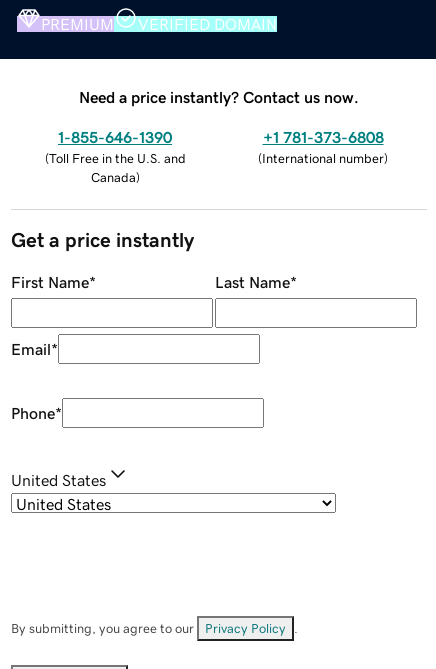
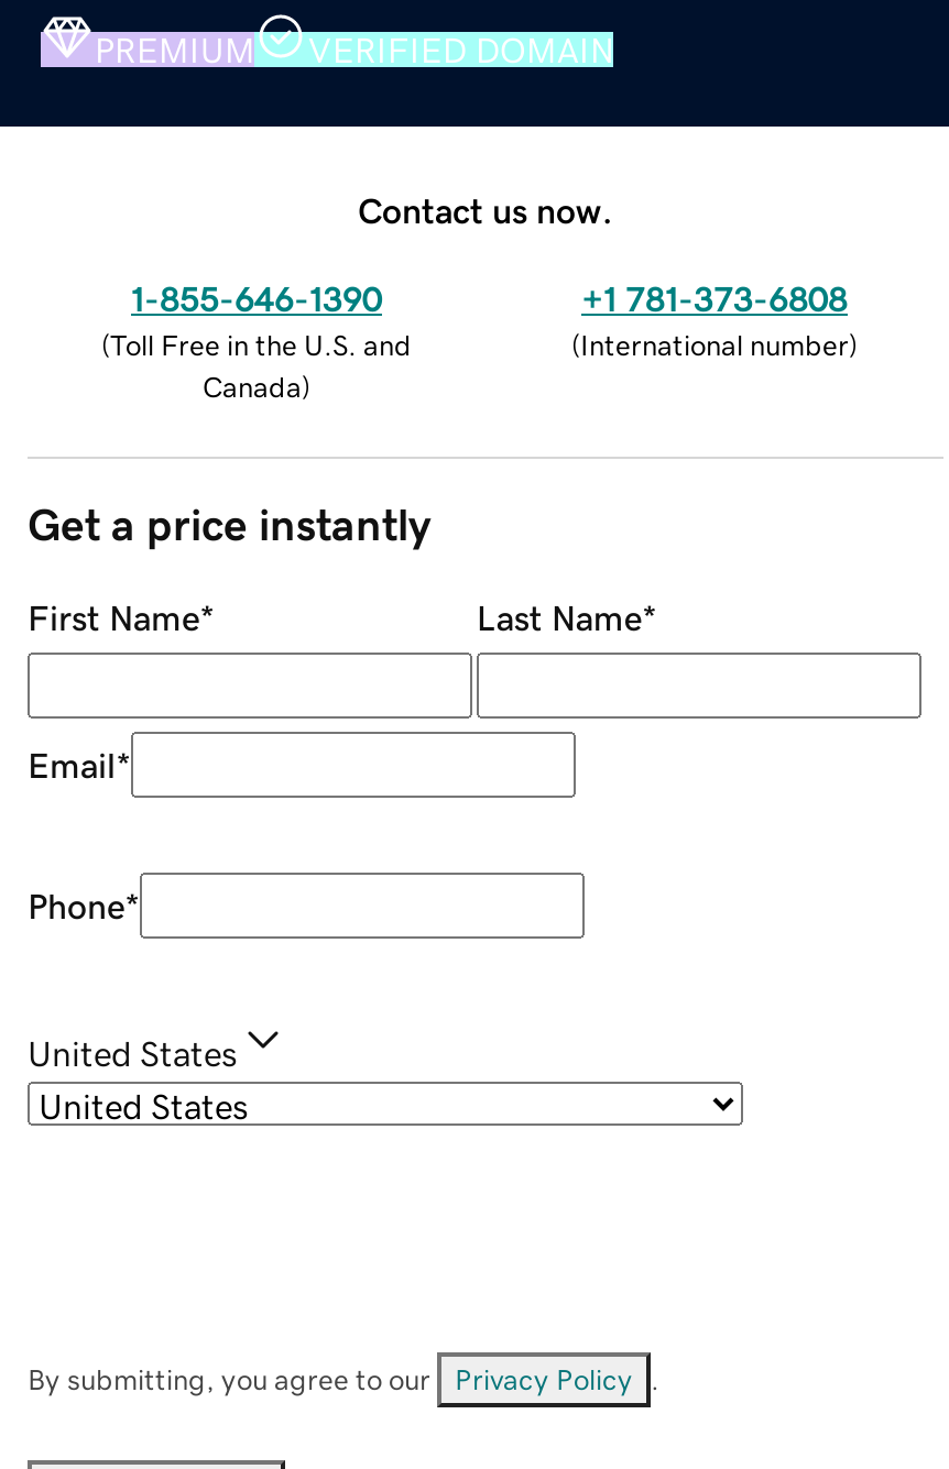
[79,89,359,105] Need a price instantly? Contact us now. -> [358,192,613,227] Contact us now.

